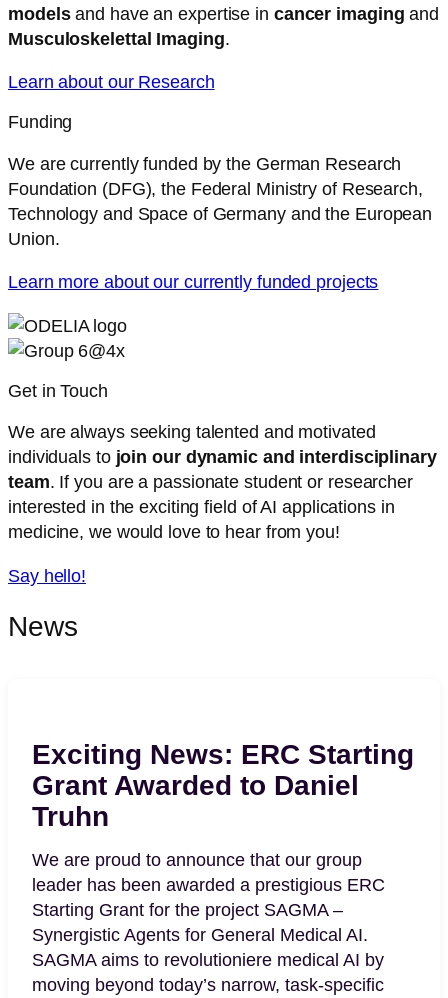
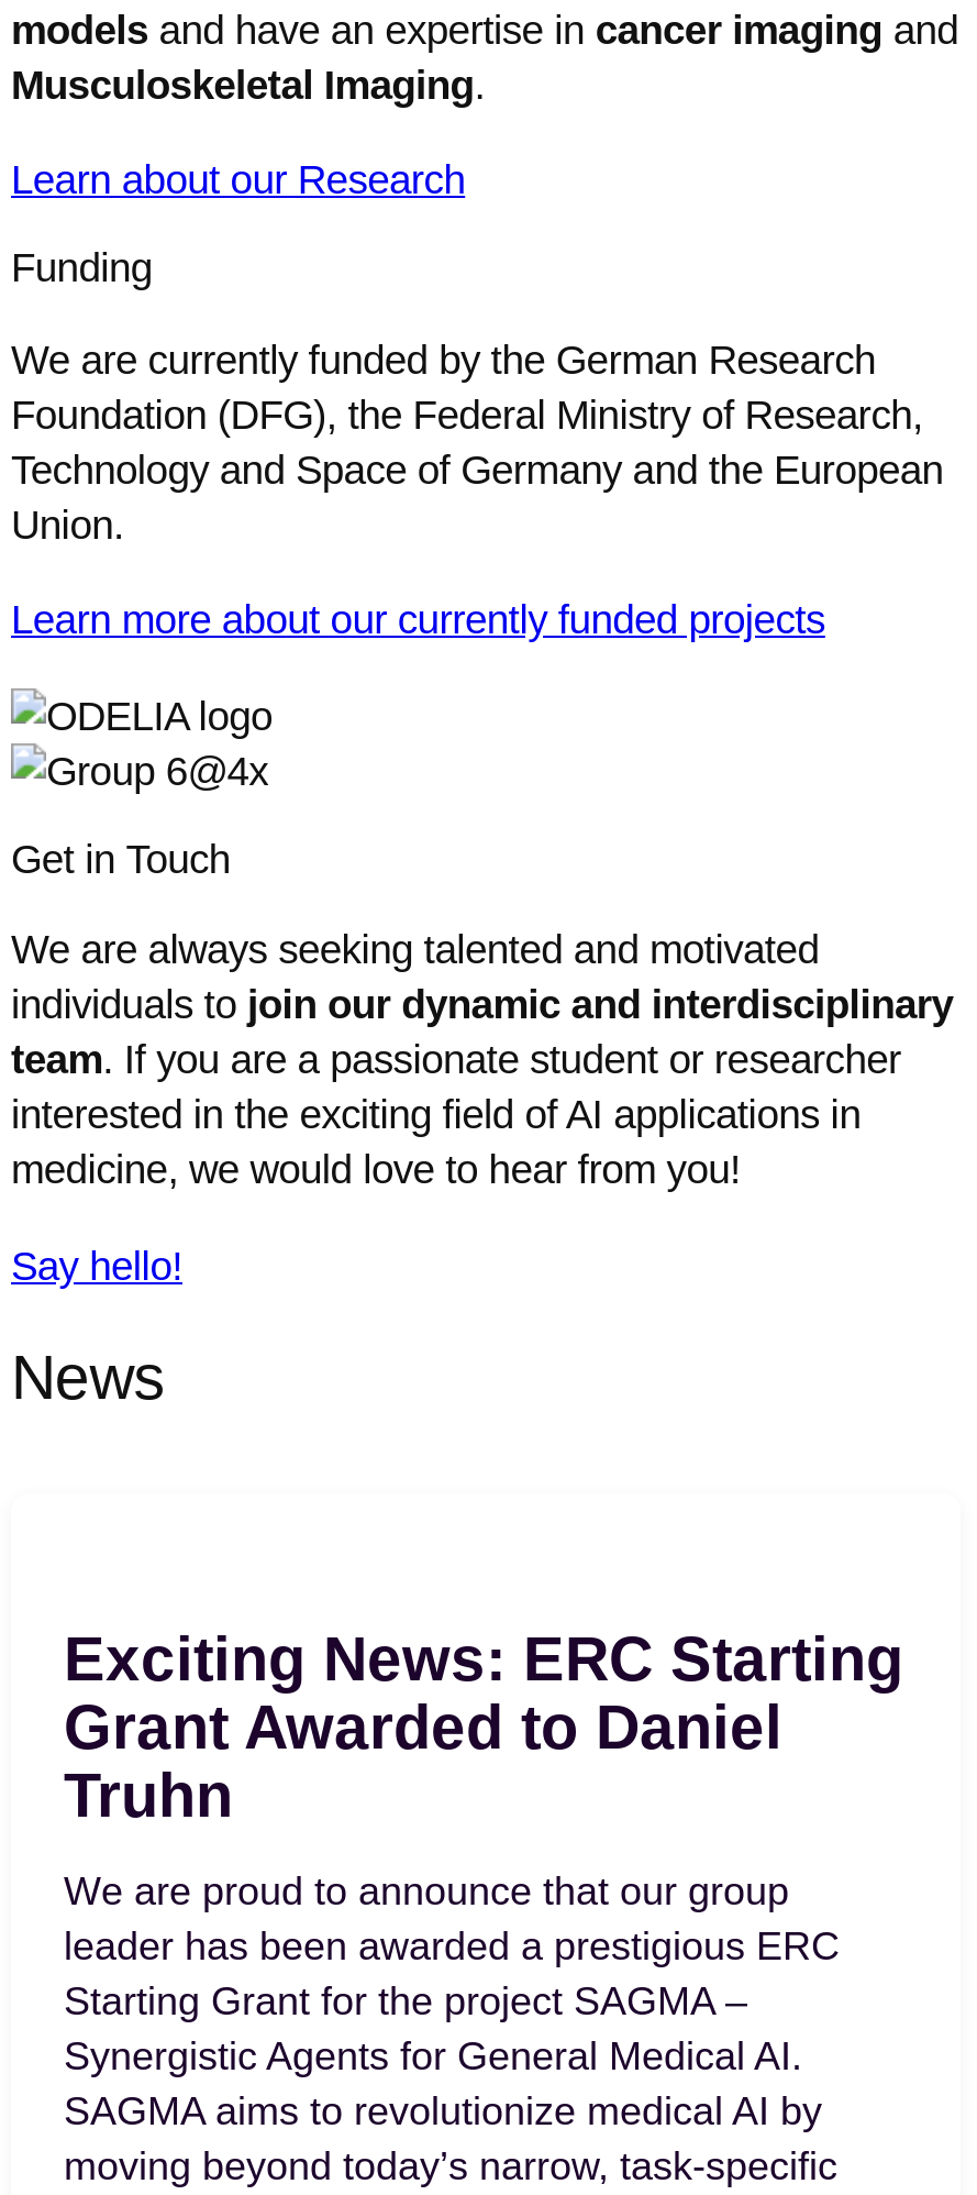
[8,28,229,49] Musculoskelettal Imaging. -> [11,61,485,107] Musculoskeletal Imaging.
[32,950,384,970] SAGMA aims to revolutioniere medical AI by -> [64,2090,822,2134] SAGMA aims to revolutionize medical AI by

